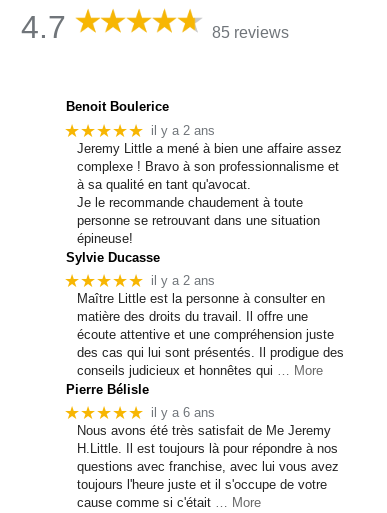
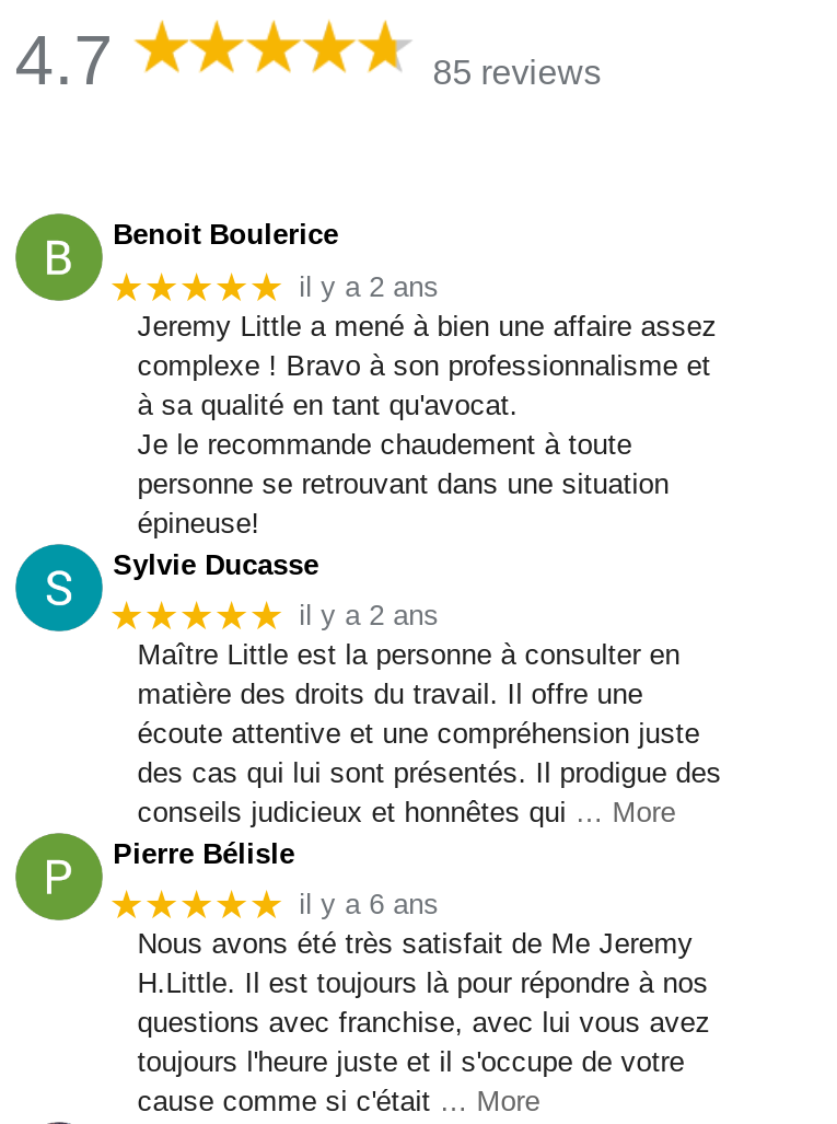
none -> [13,211,105,303] [image]
none -> [13,542,105,634] [image]
none -> [13,831,105,923] [image]

